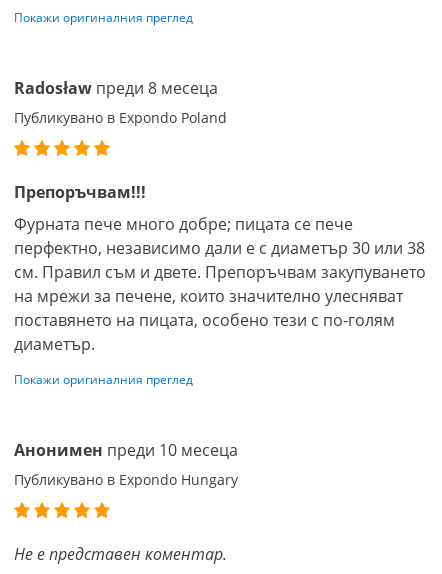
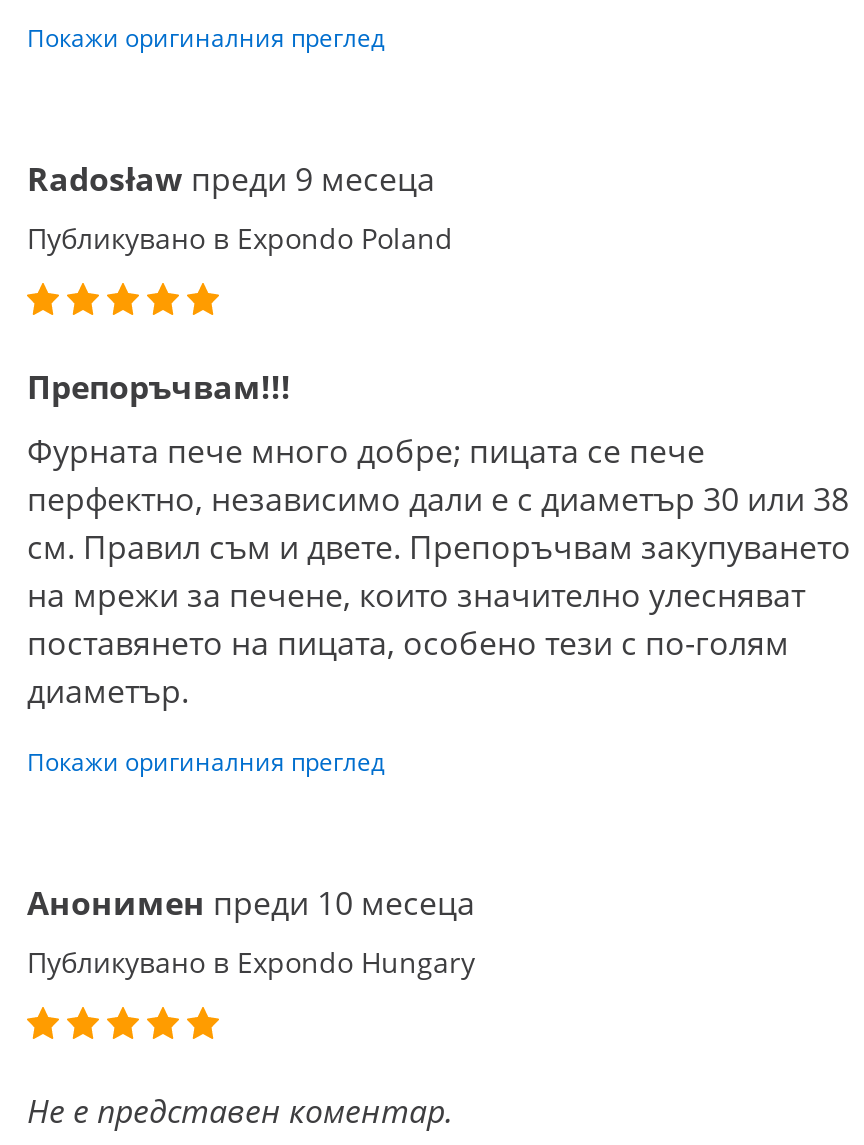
[14,77,218,99] Radosław преди 8 месеца -> [27,157,435,201] Radosław преди 9 месеца

